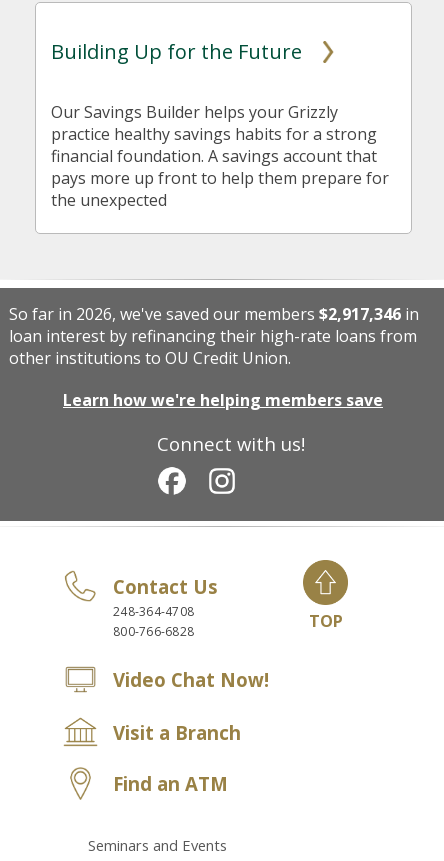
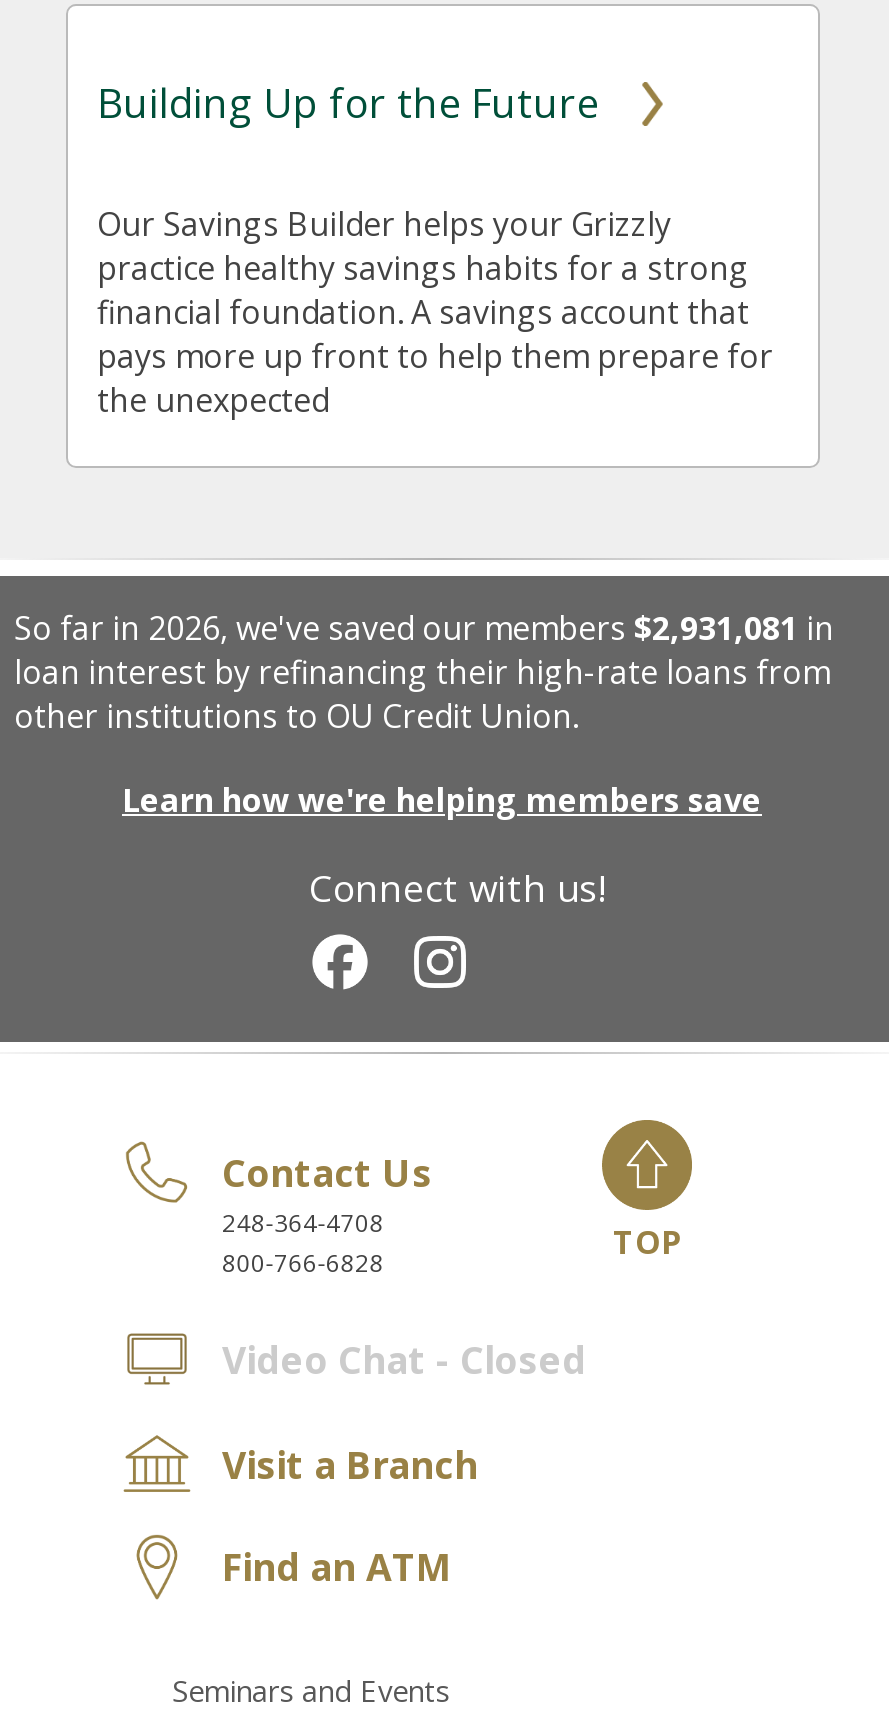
[9,303,419,325] So far in 2026, we've saved our members $2,917,346 in -> [14,606,834,650] So far in 2026, we've saved our members $2,931,081 in
[113,667,269,692] Video Chat Now! -> [222,1334,586,1384] Video Chat - Closed

